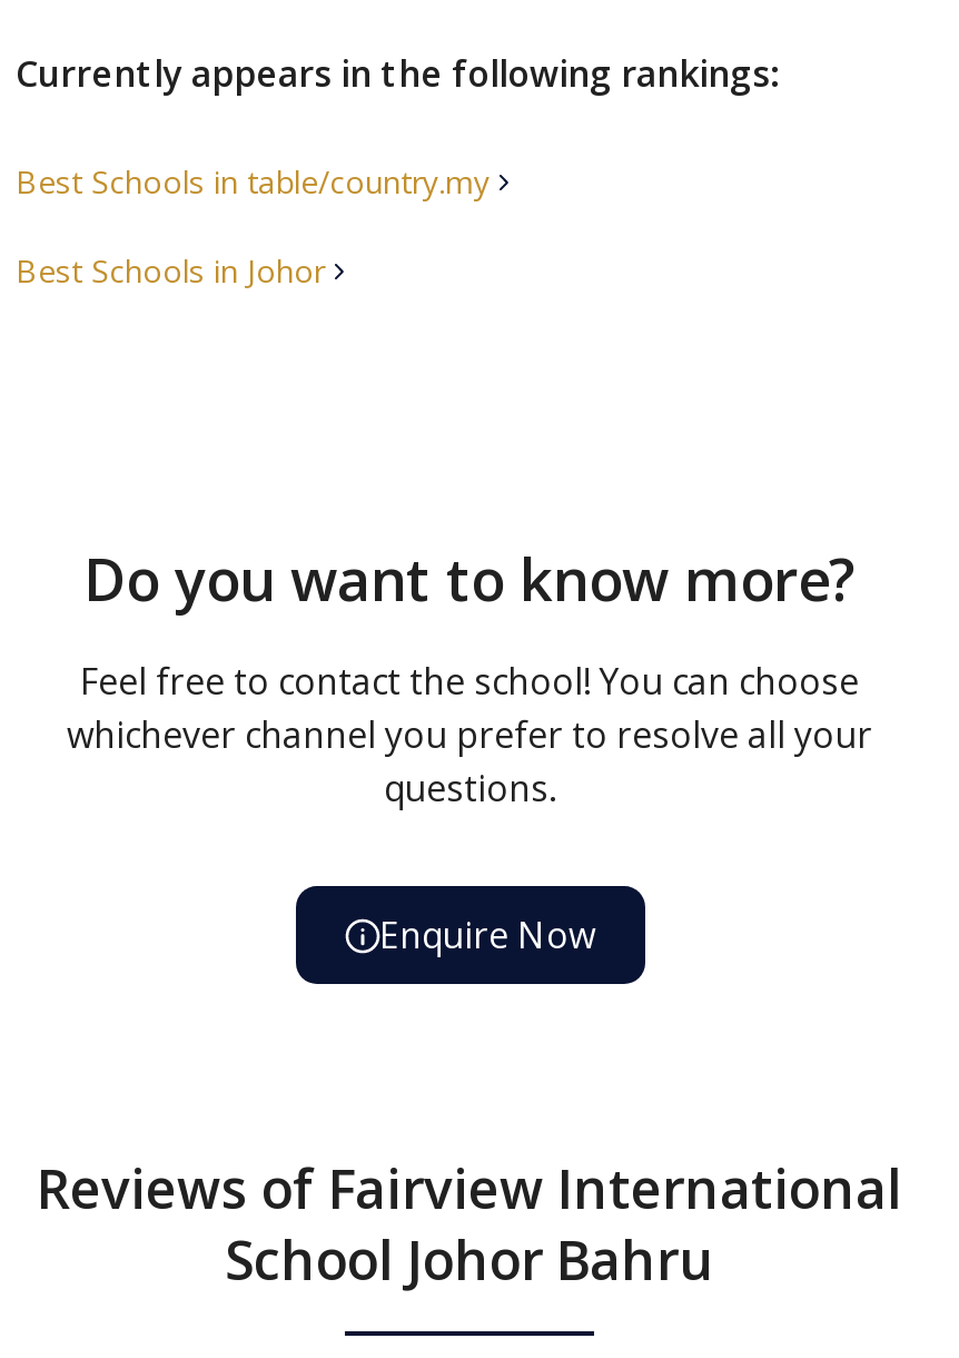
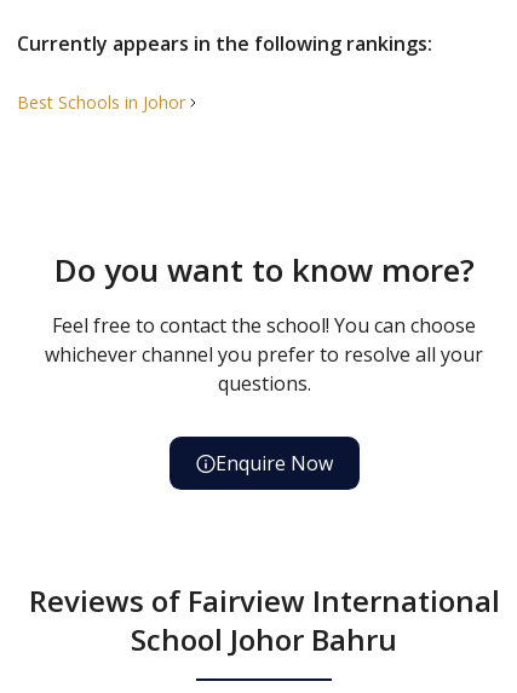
[16,160,490,203] Best Schools in table/country.my -> none

